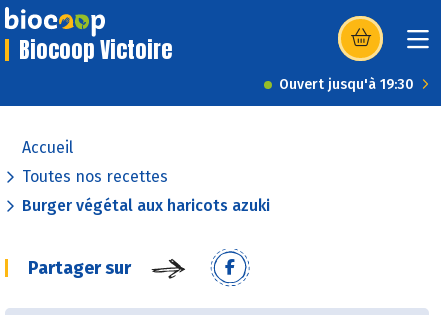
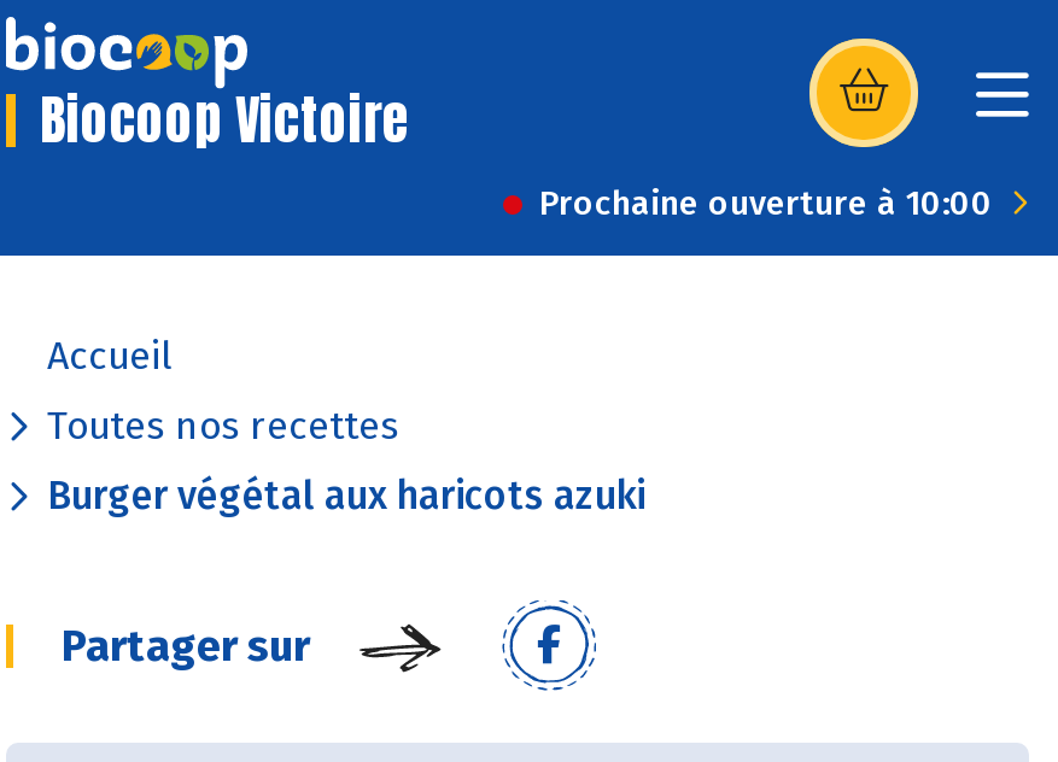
[279,76,414,93] Ouvert jusqu'à 19:30 -> [539,183,993,224] Prochaine ouverture à 10:00

